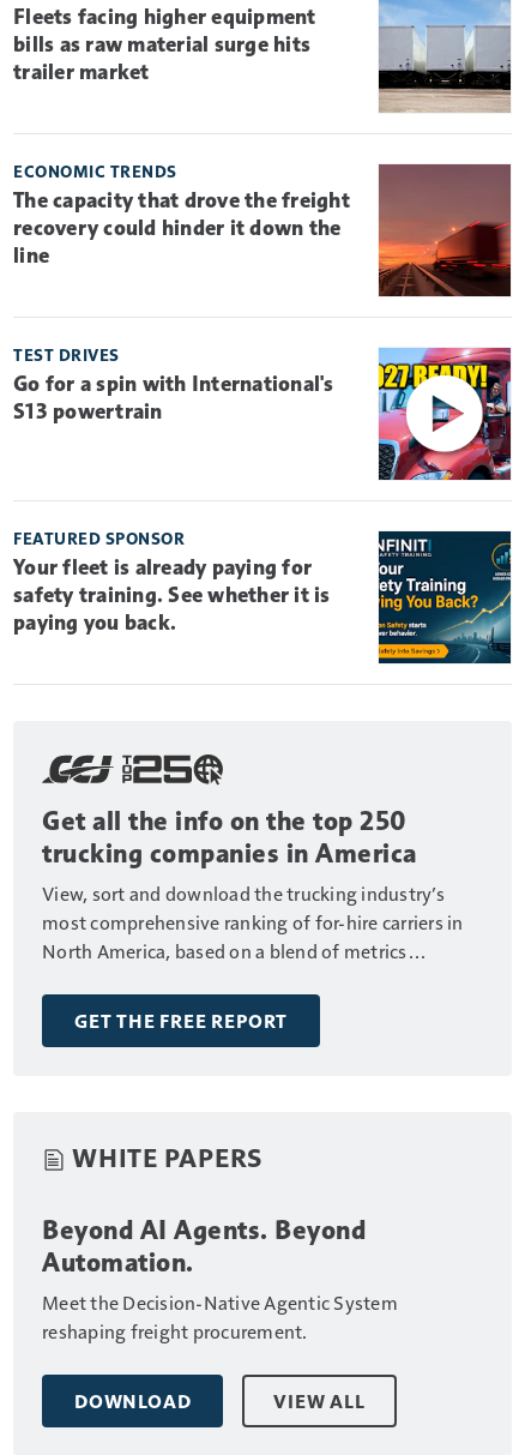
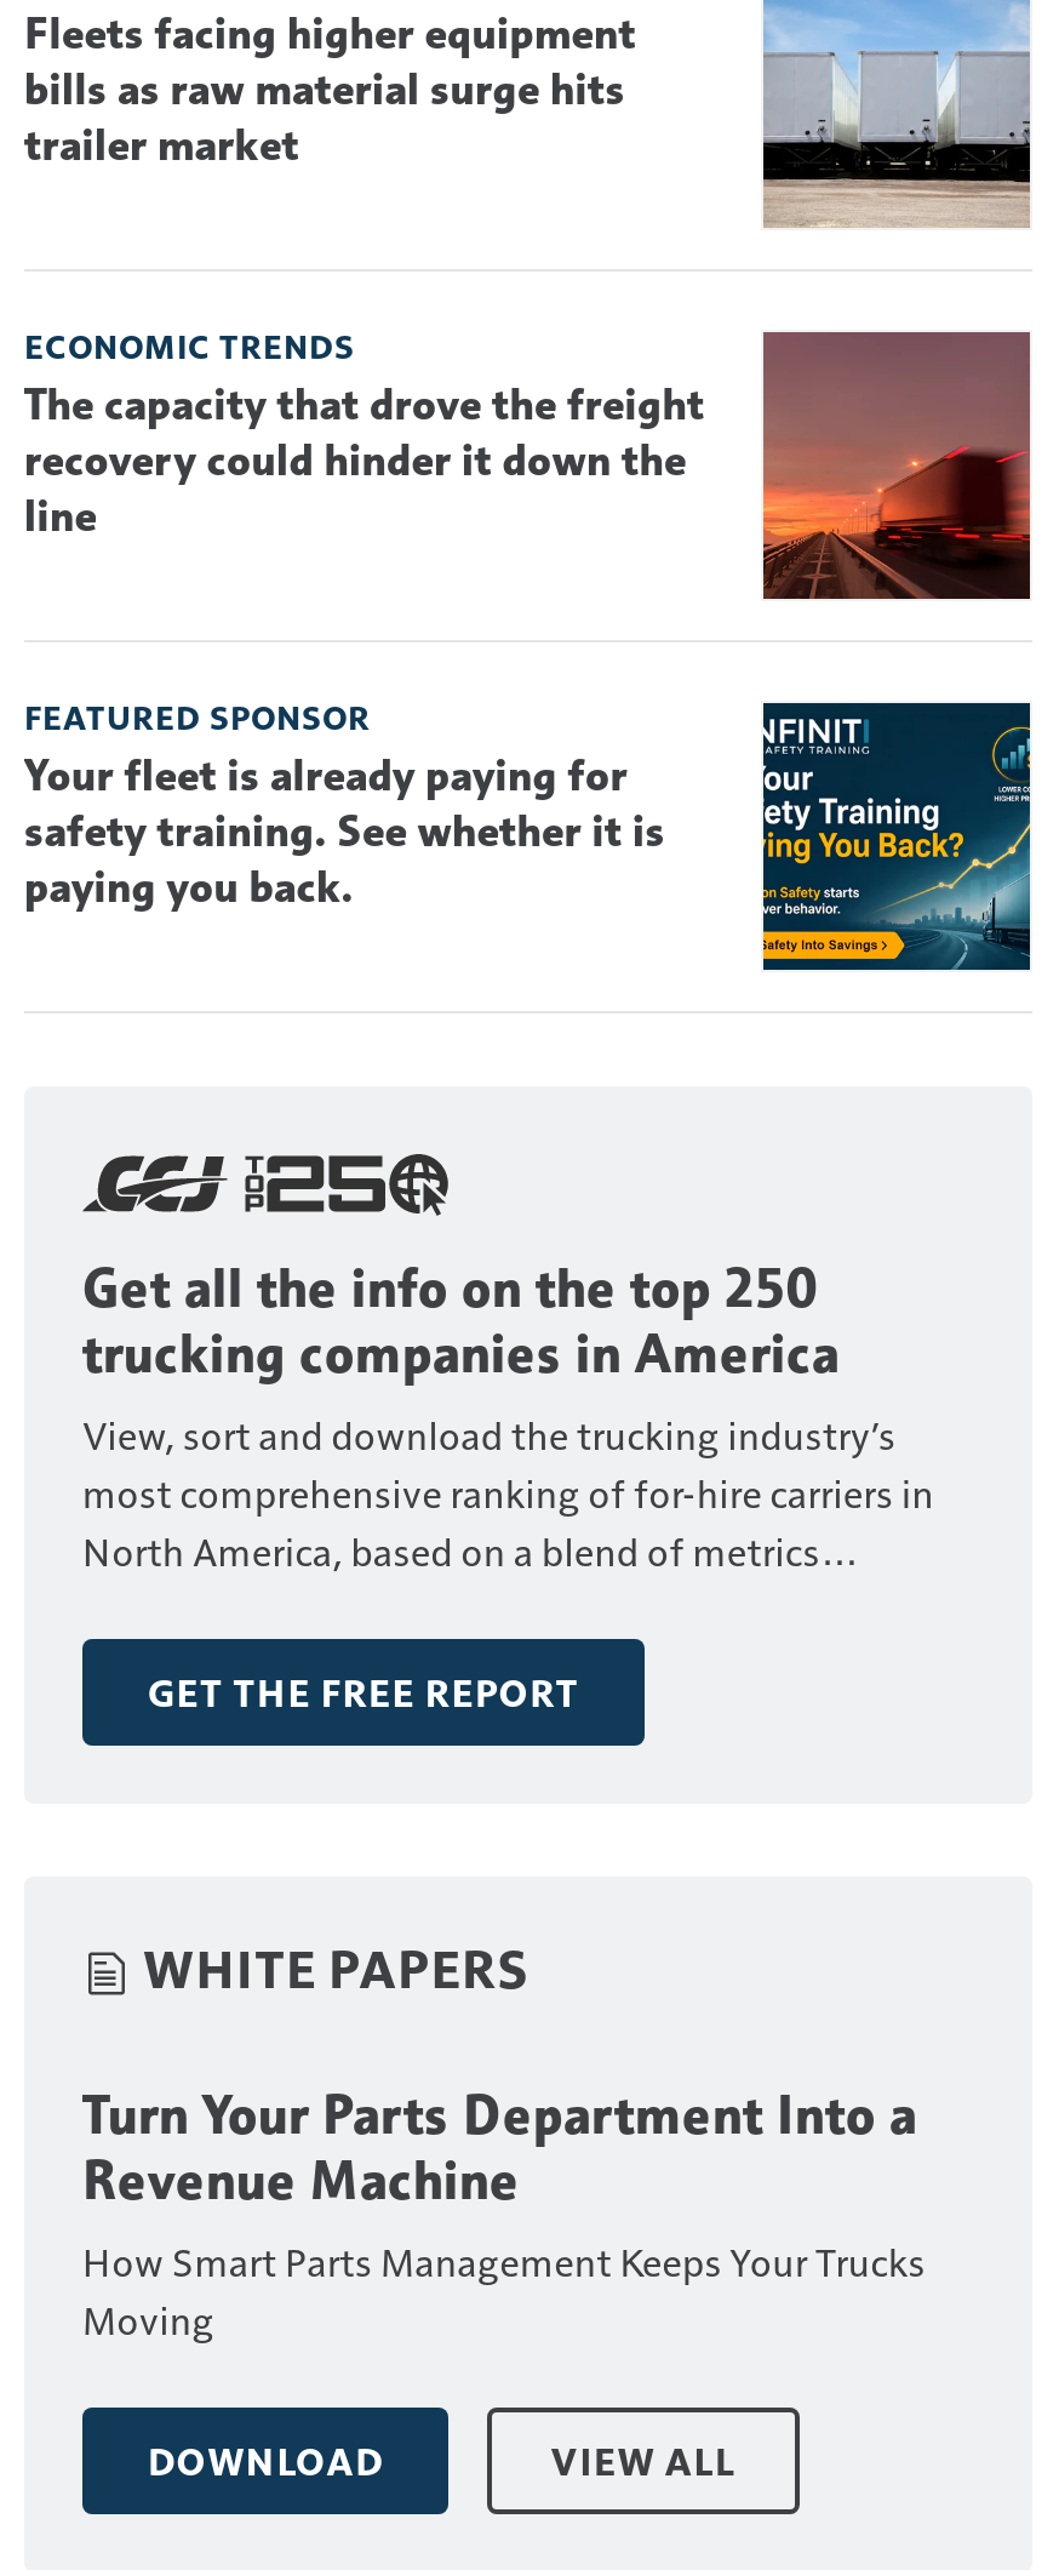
[13,345,512,481] [image] | TEST DRIVES | Go for a spin with International's | S13 powertrain -> none
[42,1213,398,1343] Beyond AI Agents. Beyond | Automation. | Meet the Decision-Native Agentic System | reshaping freight procurement. -> [82,2081,926,2343] Turn Your Parts Department Into a | Revenue Machine | How Smart Parts Management Keeps Your Trucks | Moving

